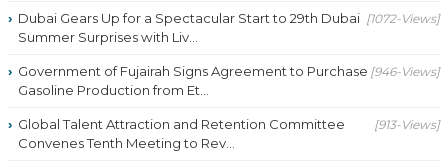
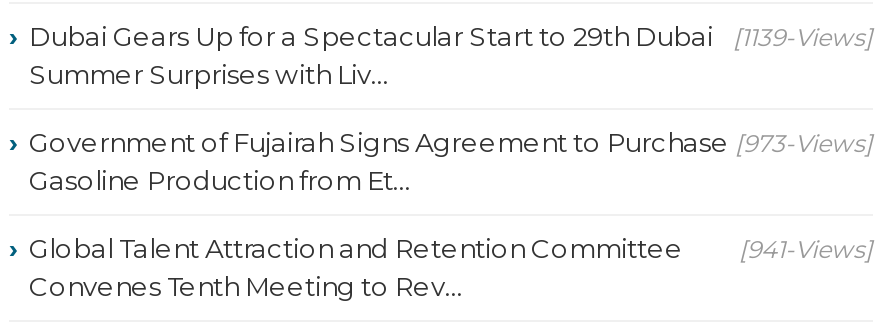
[18,10,440,26] Dubai Gears Up for a Spectacular Start to 29th Dubai [1072-Views] -> [29,20,873,52] Dubai Gears Up for a Spectacular Start to 29th Dubai [1139-Views]
[18,63,440,79] Government of Fujairah Signs Agreement to Purchase [946-Views] -> [29,126,873,158] Government of Fujairah Signs Agreement to Purchase [973-Views]
[18,116,440,132] Global Talent Attraction and Retention Committee [913-Views] -> [29,232,873,264] Global Talent Attraction and Retention Committee [941-Views]

